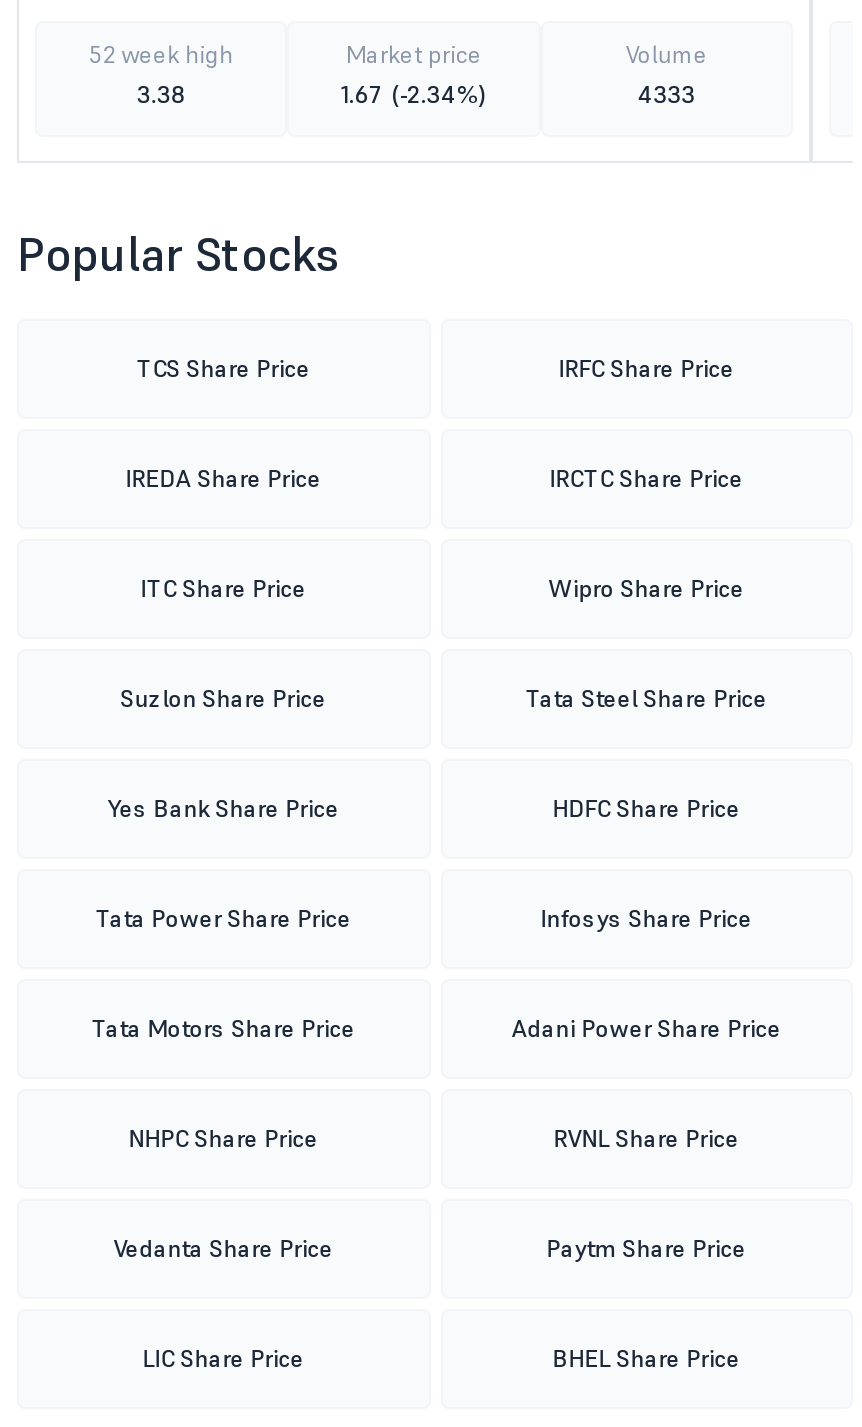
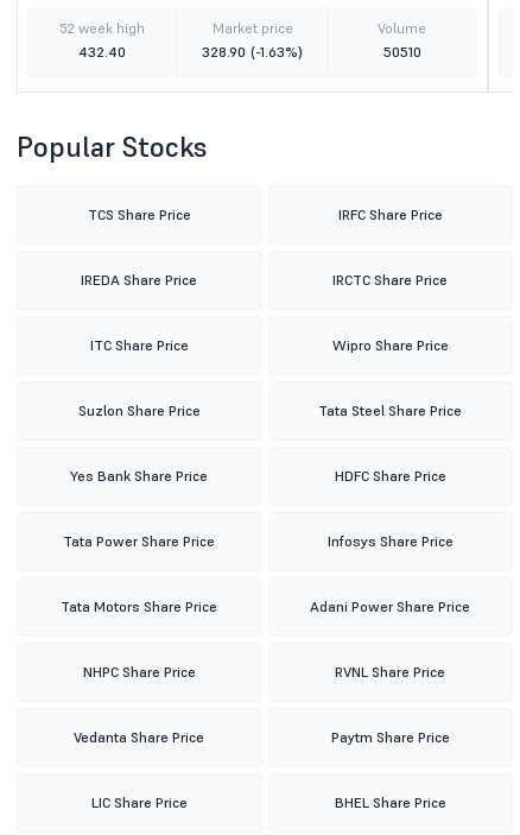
[137,79,185,109] 3.38 -> [79,43,126,61] 432.40
[341,79,487,109] 1.67 (-2.34%) -> [202,43,303,61] 328.90 (-1.63%)
[638,79,696,109] 4333 -> [383,43,421,61] 50510

